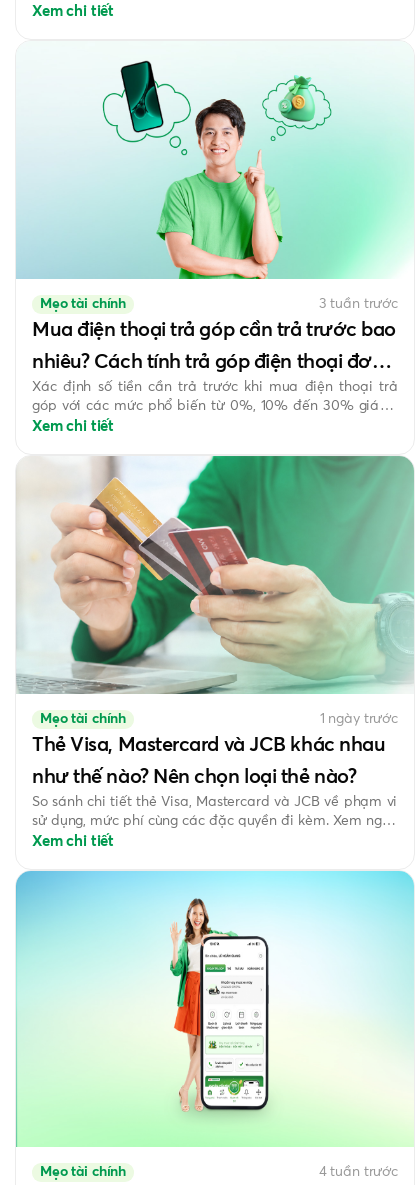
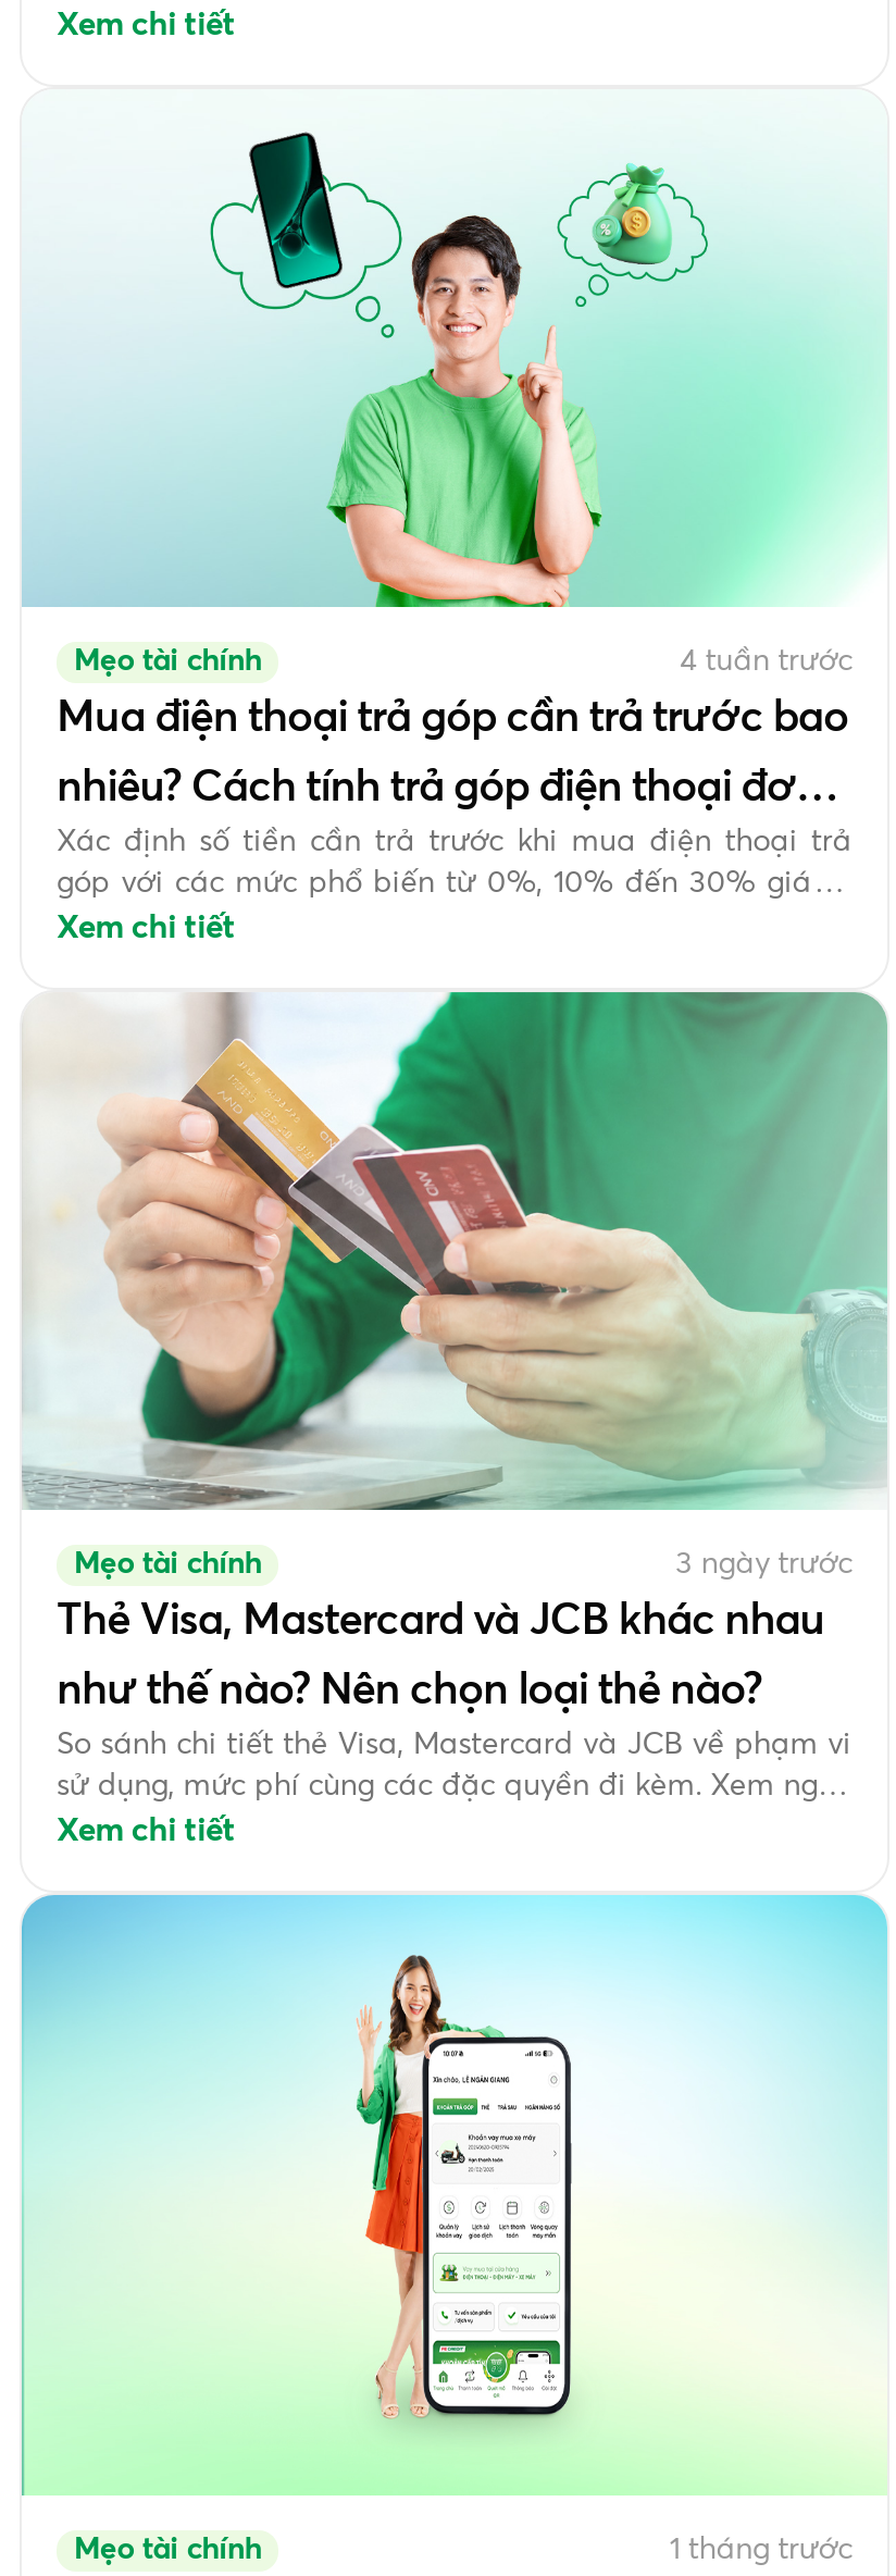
[319,297,398,311] 3 tuần trước -> [680,646,853,677] 4 tuần trước
[320,712,398,726] 1 ngày trước -> [676,1549,853,1580] 3 ngày trước
[319,1165,398,1179] 4 tuần trước -> [669,2535,853,2565] 1 tháng trước

